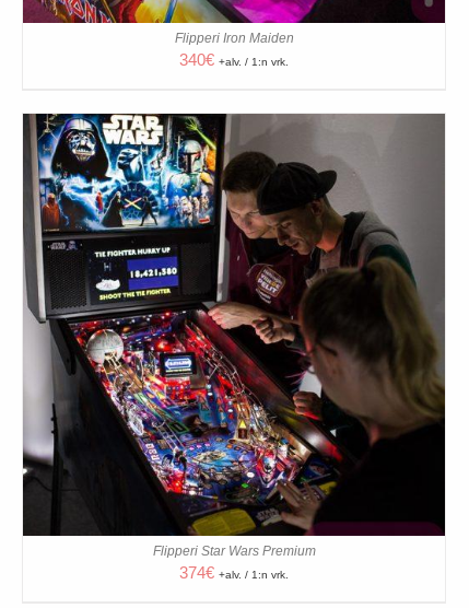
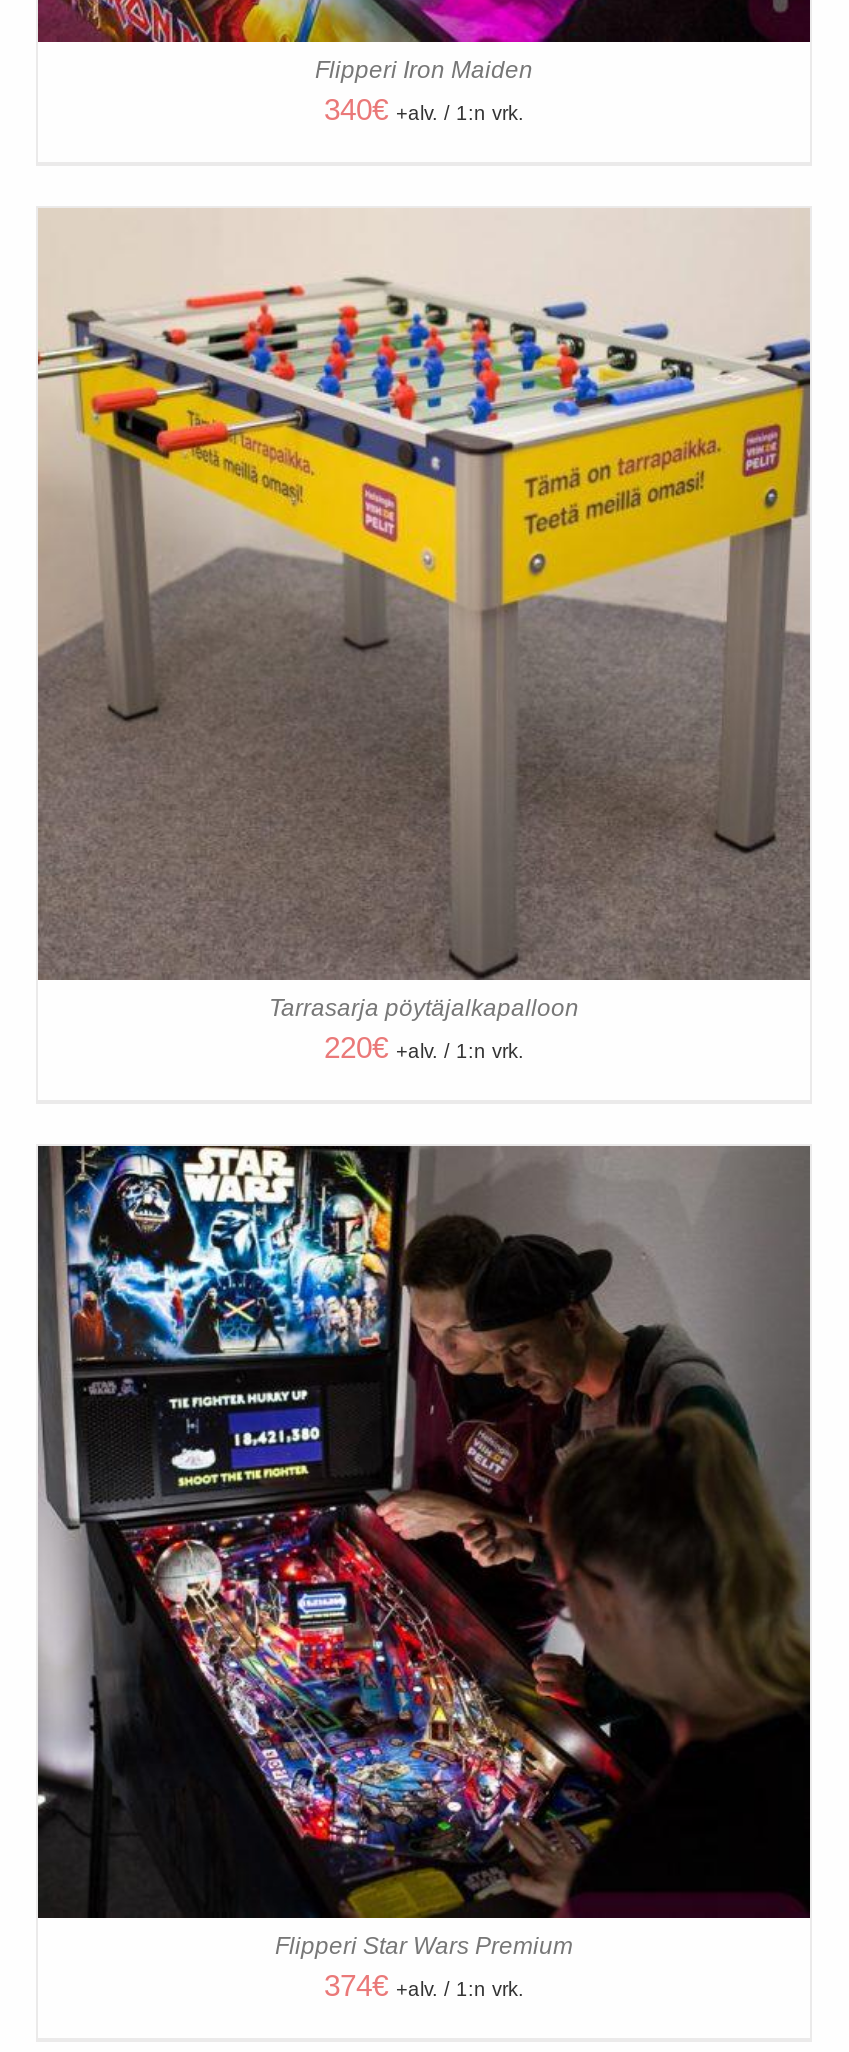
none -> [36,208,812,1065] [image] | Tarrasarja pöytäjalkapalloon | 220€ +alv. / 1:n vrk.

